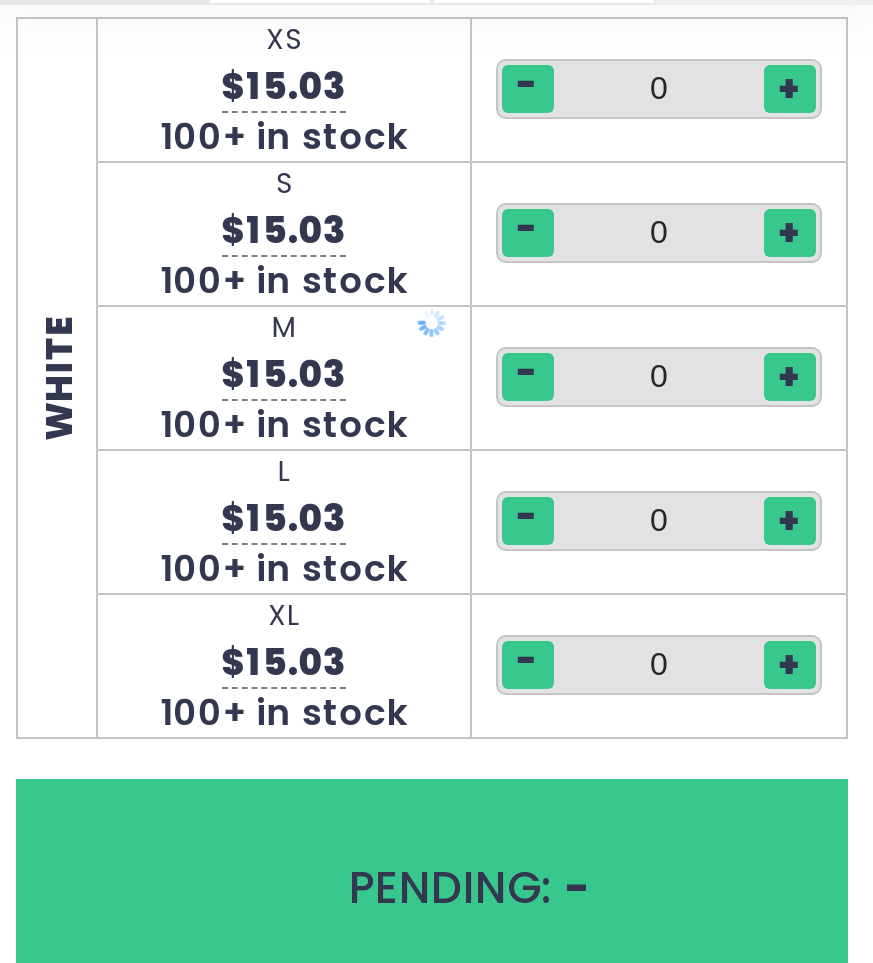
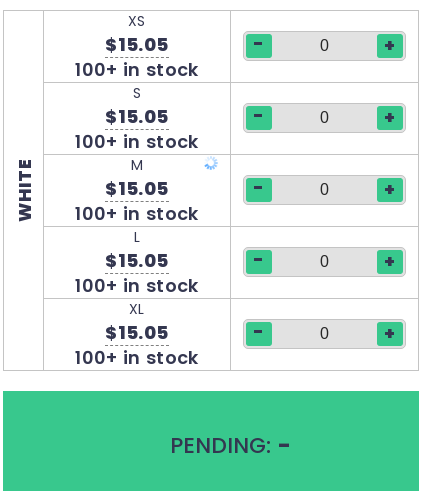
[222,61,346,111] $15.03 -> [105,32,169,57] $15.05
[222,205,346,255] $15.03 -> [105,104,169,129] $15.05
[222,349,346,399] $15.03 -> [105,176,169,201] $15.05
[222,493,346,543] $15.03 -> [105,248,169,273] $15.05
[222,637,346,687] $15.03 -> [105,320,169,345] $15.05

